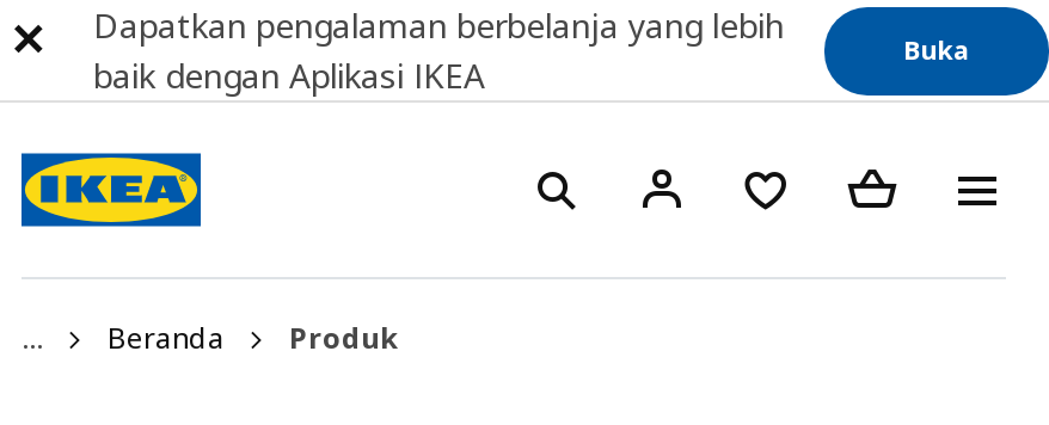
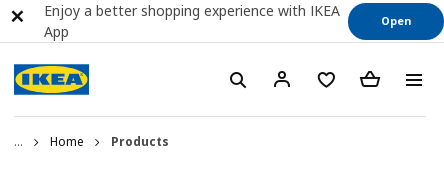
[93,2,784,98] Dapatkan pengalaman berbelanja yang lebih | baik dengan Aplikasi IKEA -> [44,1,340,41] Enjoy a better shopping experience with IKEA | App
[903,31,970,67] Buka -> [381,13,411,28] Open
[108,318,399,358] Beranda | Produk -> [50,133,169,150] Home | Products

